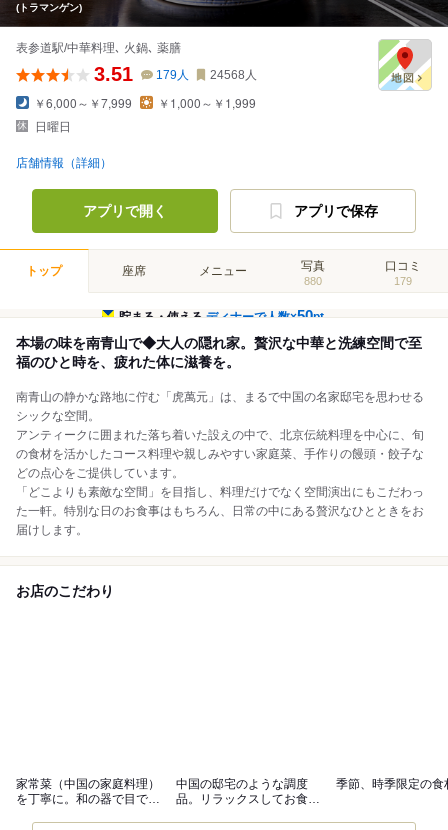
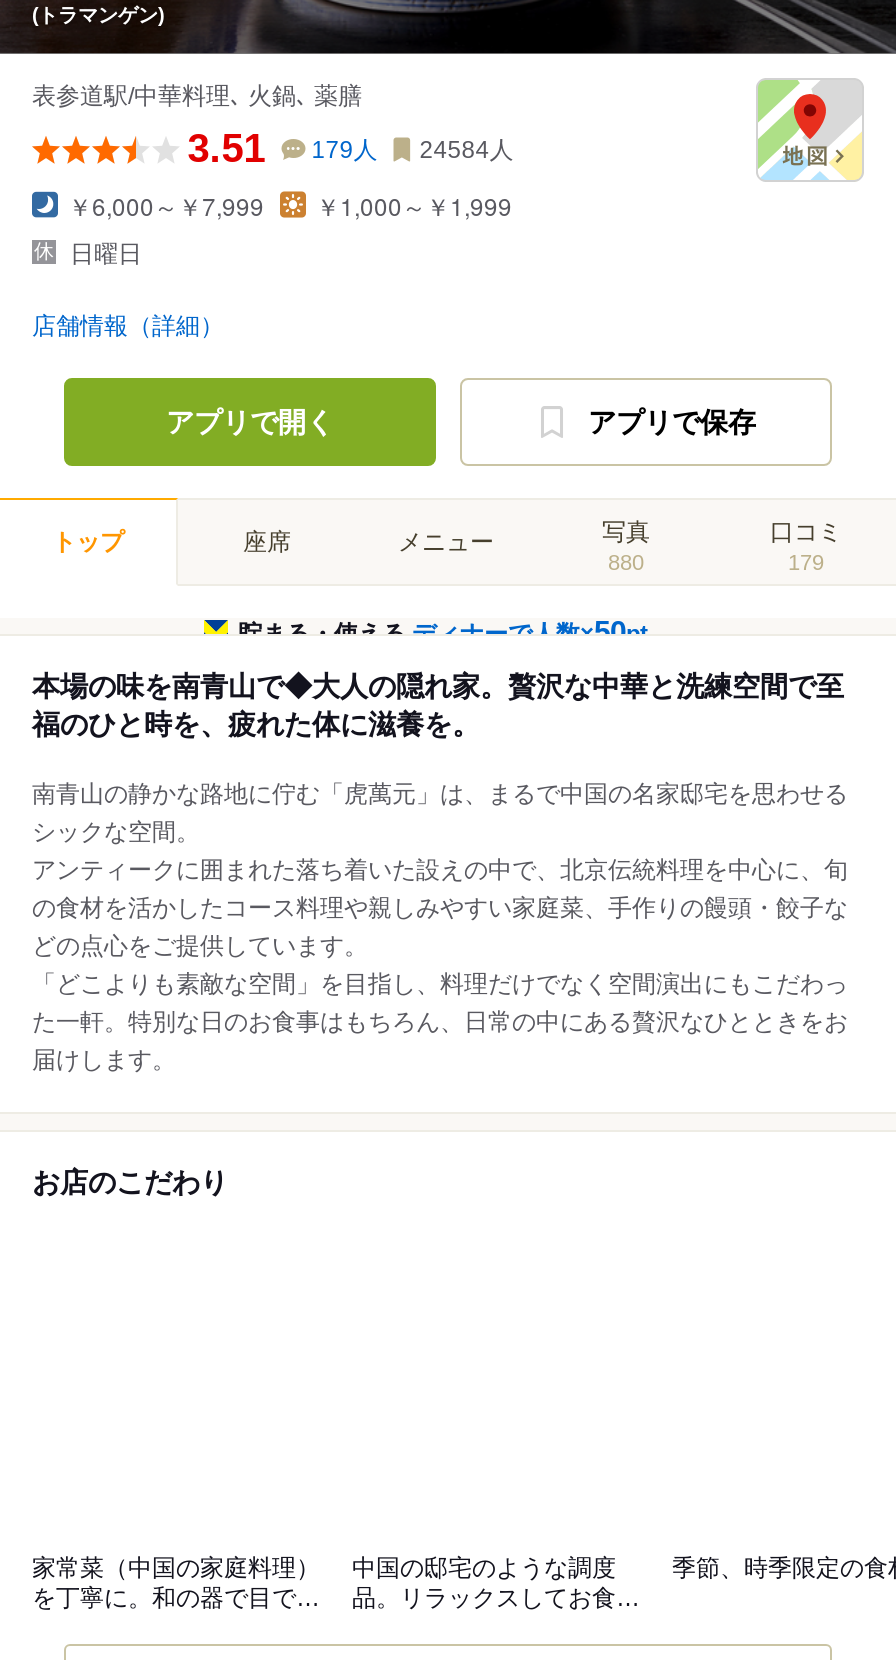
[94,63,257,85] 3.51 179人 24568人 -> [188,126,514,170] 3.51 179人 24584人

